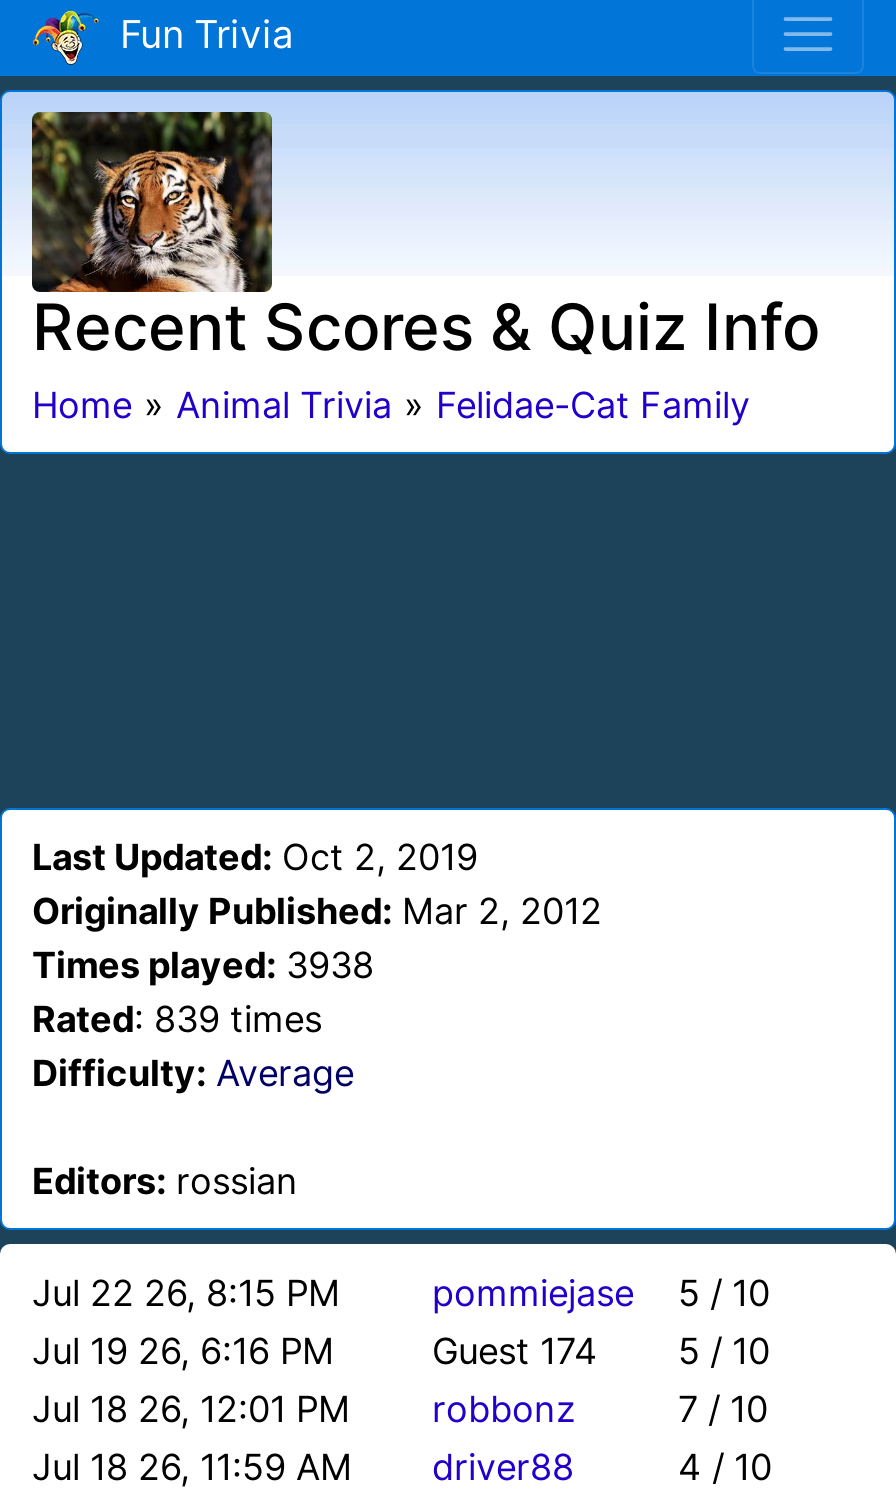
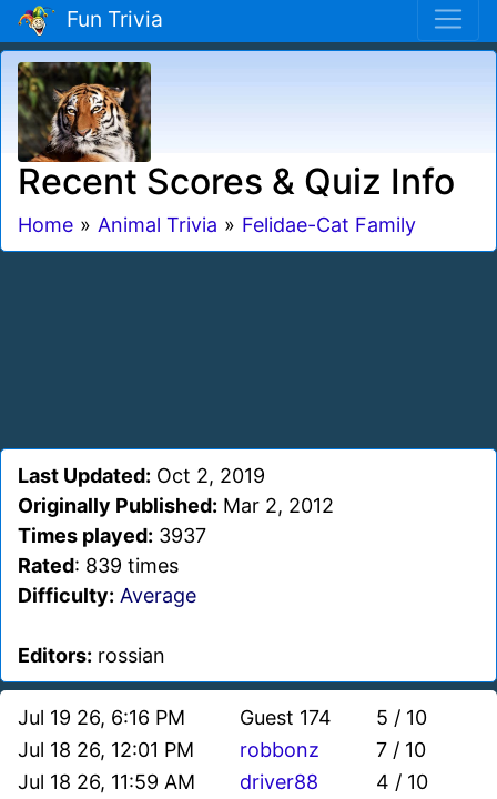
[32,944,374,986] Times played: 3938 -> [18,524,206,547] Times played: 3937
[32,1272,770,1314] Jul 22 26, 8:15 PM | pommiejase | 5 / 10 -> none

